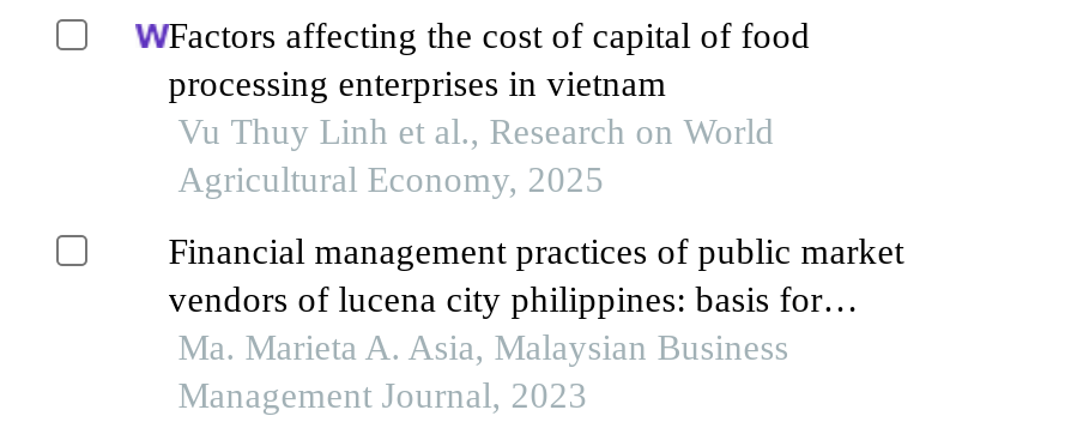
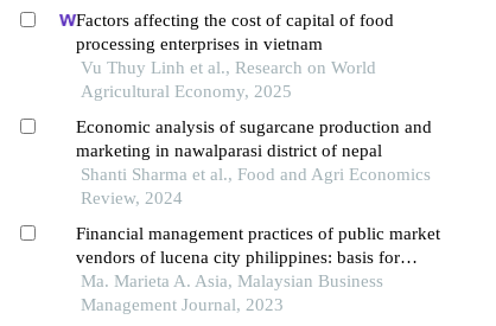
none -> [76,118,432,208] Economic analysis of sugarcane production and | marketing in nawalparasi district of nepal | Shanti Sharma et al., Food and Agri Economics | Review, 2024

